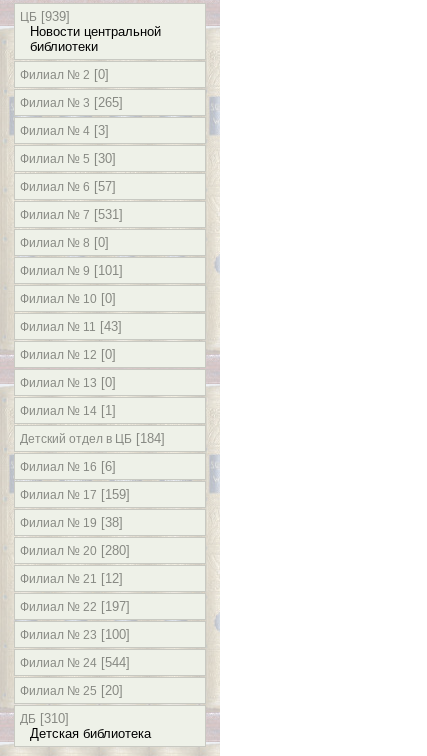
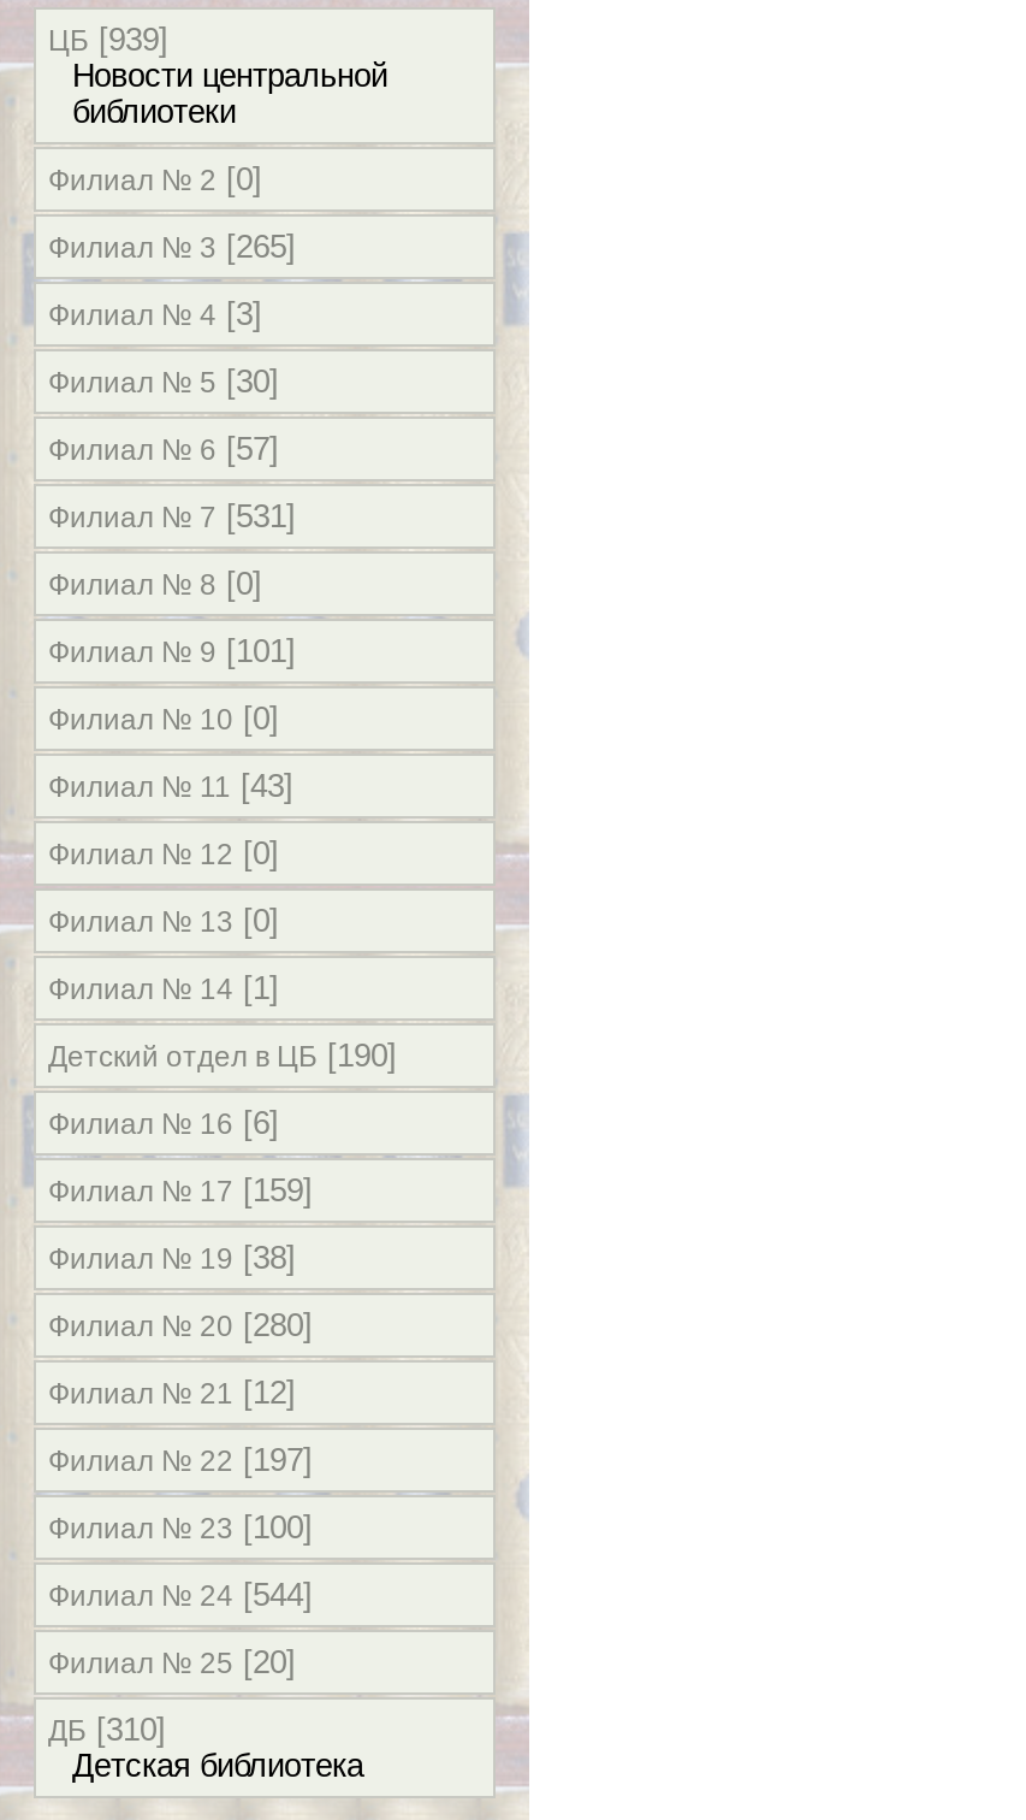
[20,431,165,446] Детский отдел в ЦБ [184] -> [48,1038,397,1074] Детский отдел в ЦБ [190]

